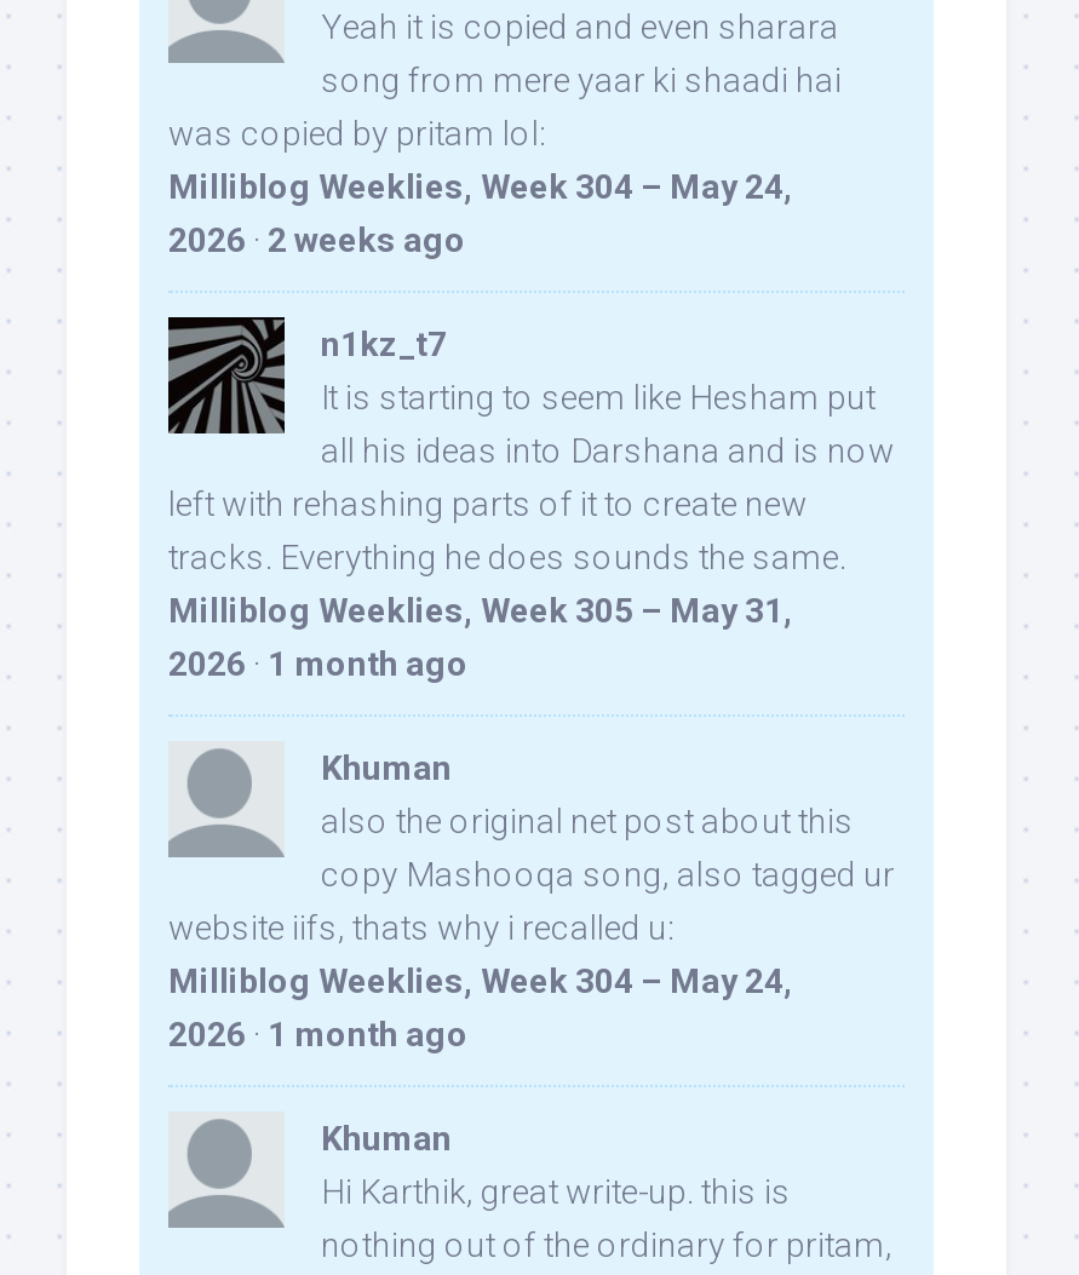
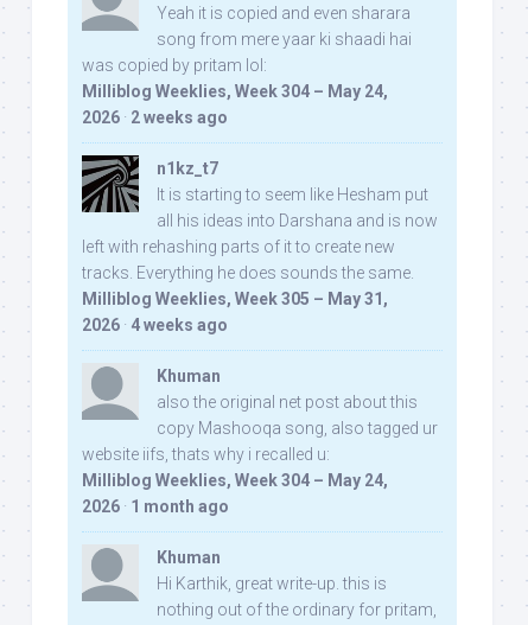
[168,644,469,683] 2026 · 1 month ago -> [82,315,228,334] 2026 · 4 weeks ago

